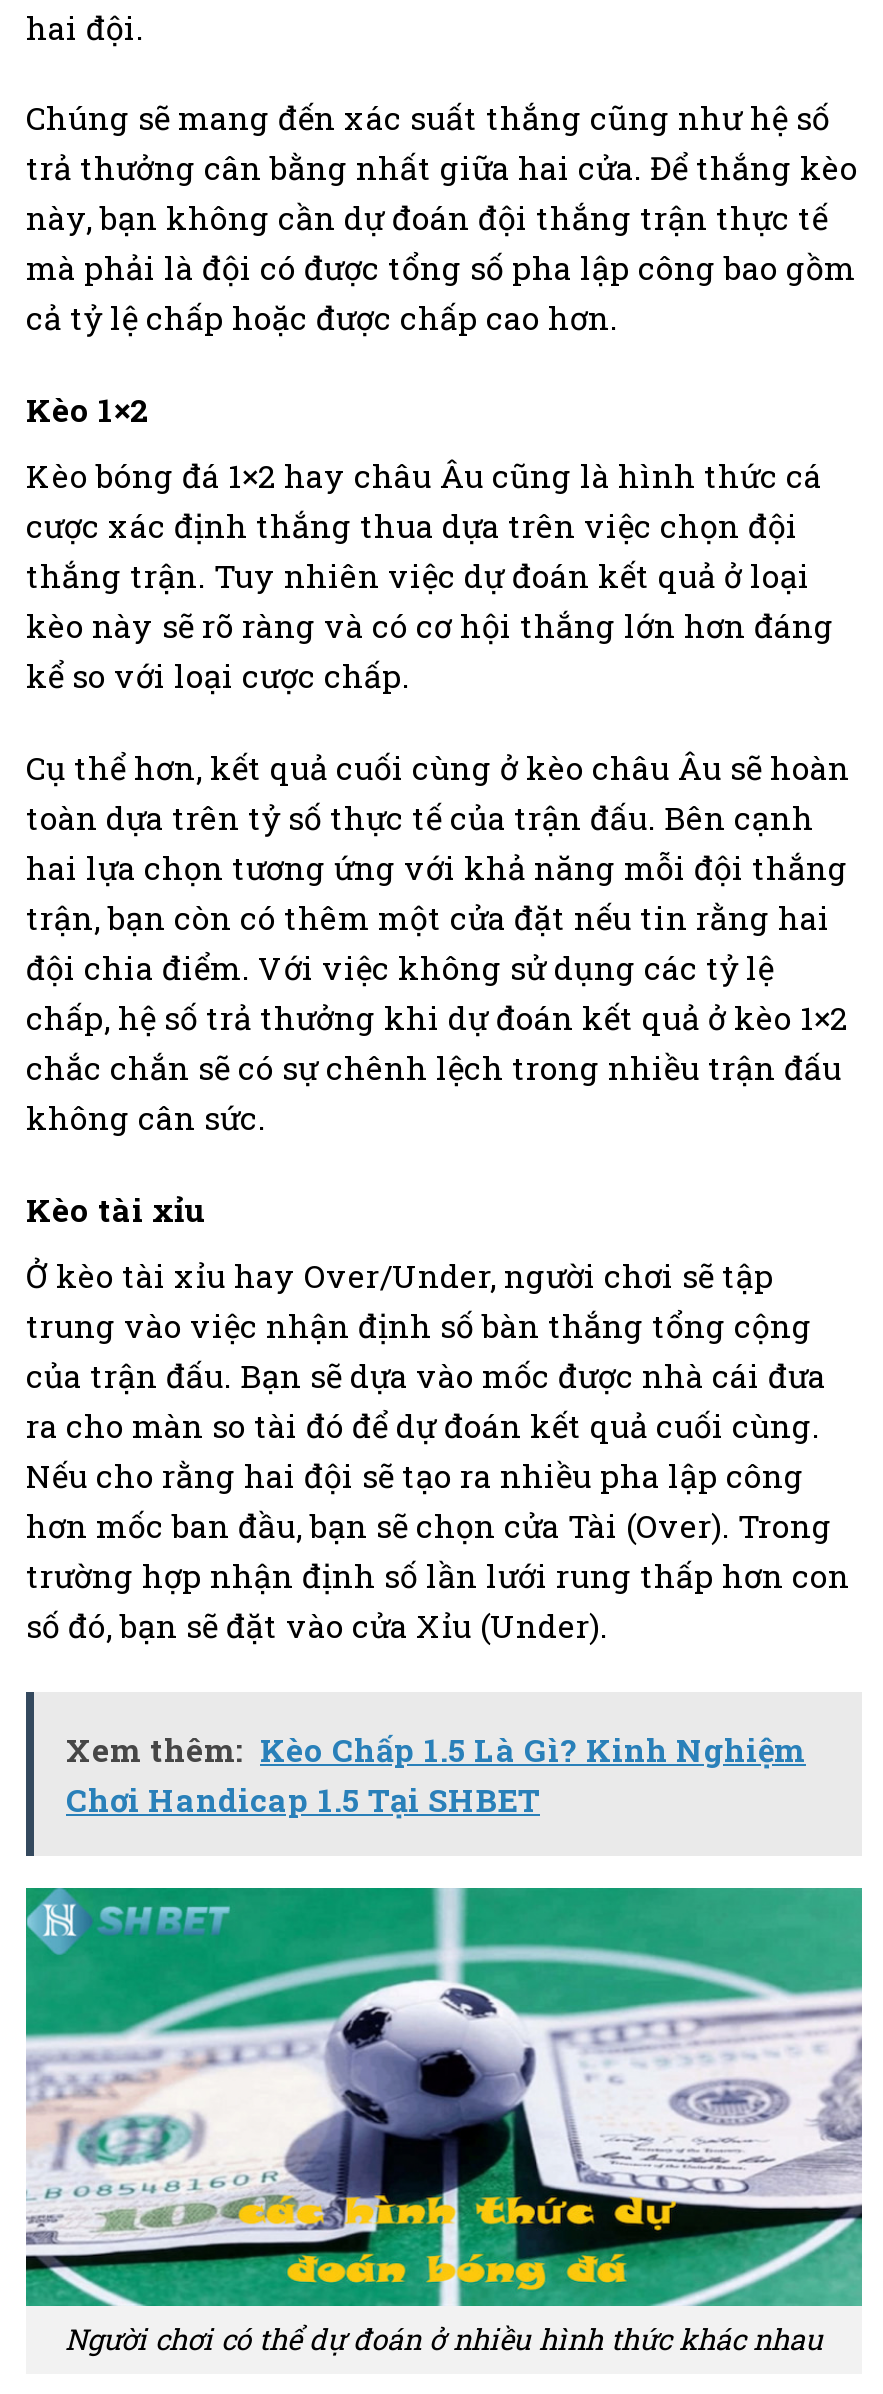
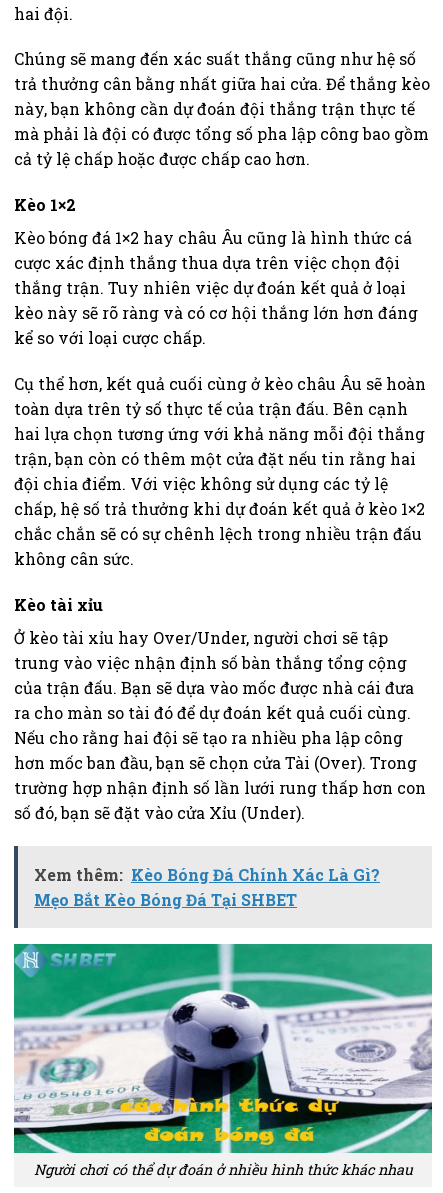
[66,1727,806,1819] Xem thêm: Kèo Chấp 1.5 Là Gì? Kinh Nghiệm | Chơi Handicap 1.5 Tại SHBET -> [34,864,380,910] Xem thêm: Kèo Bóng Đá Chính Xác Là Gì? | Mẹo Bắt Kèo Bóng Đá Tại SHBET

